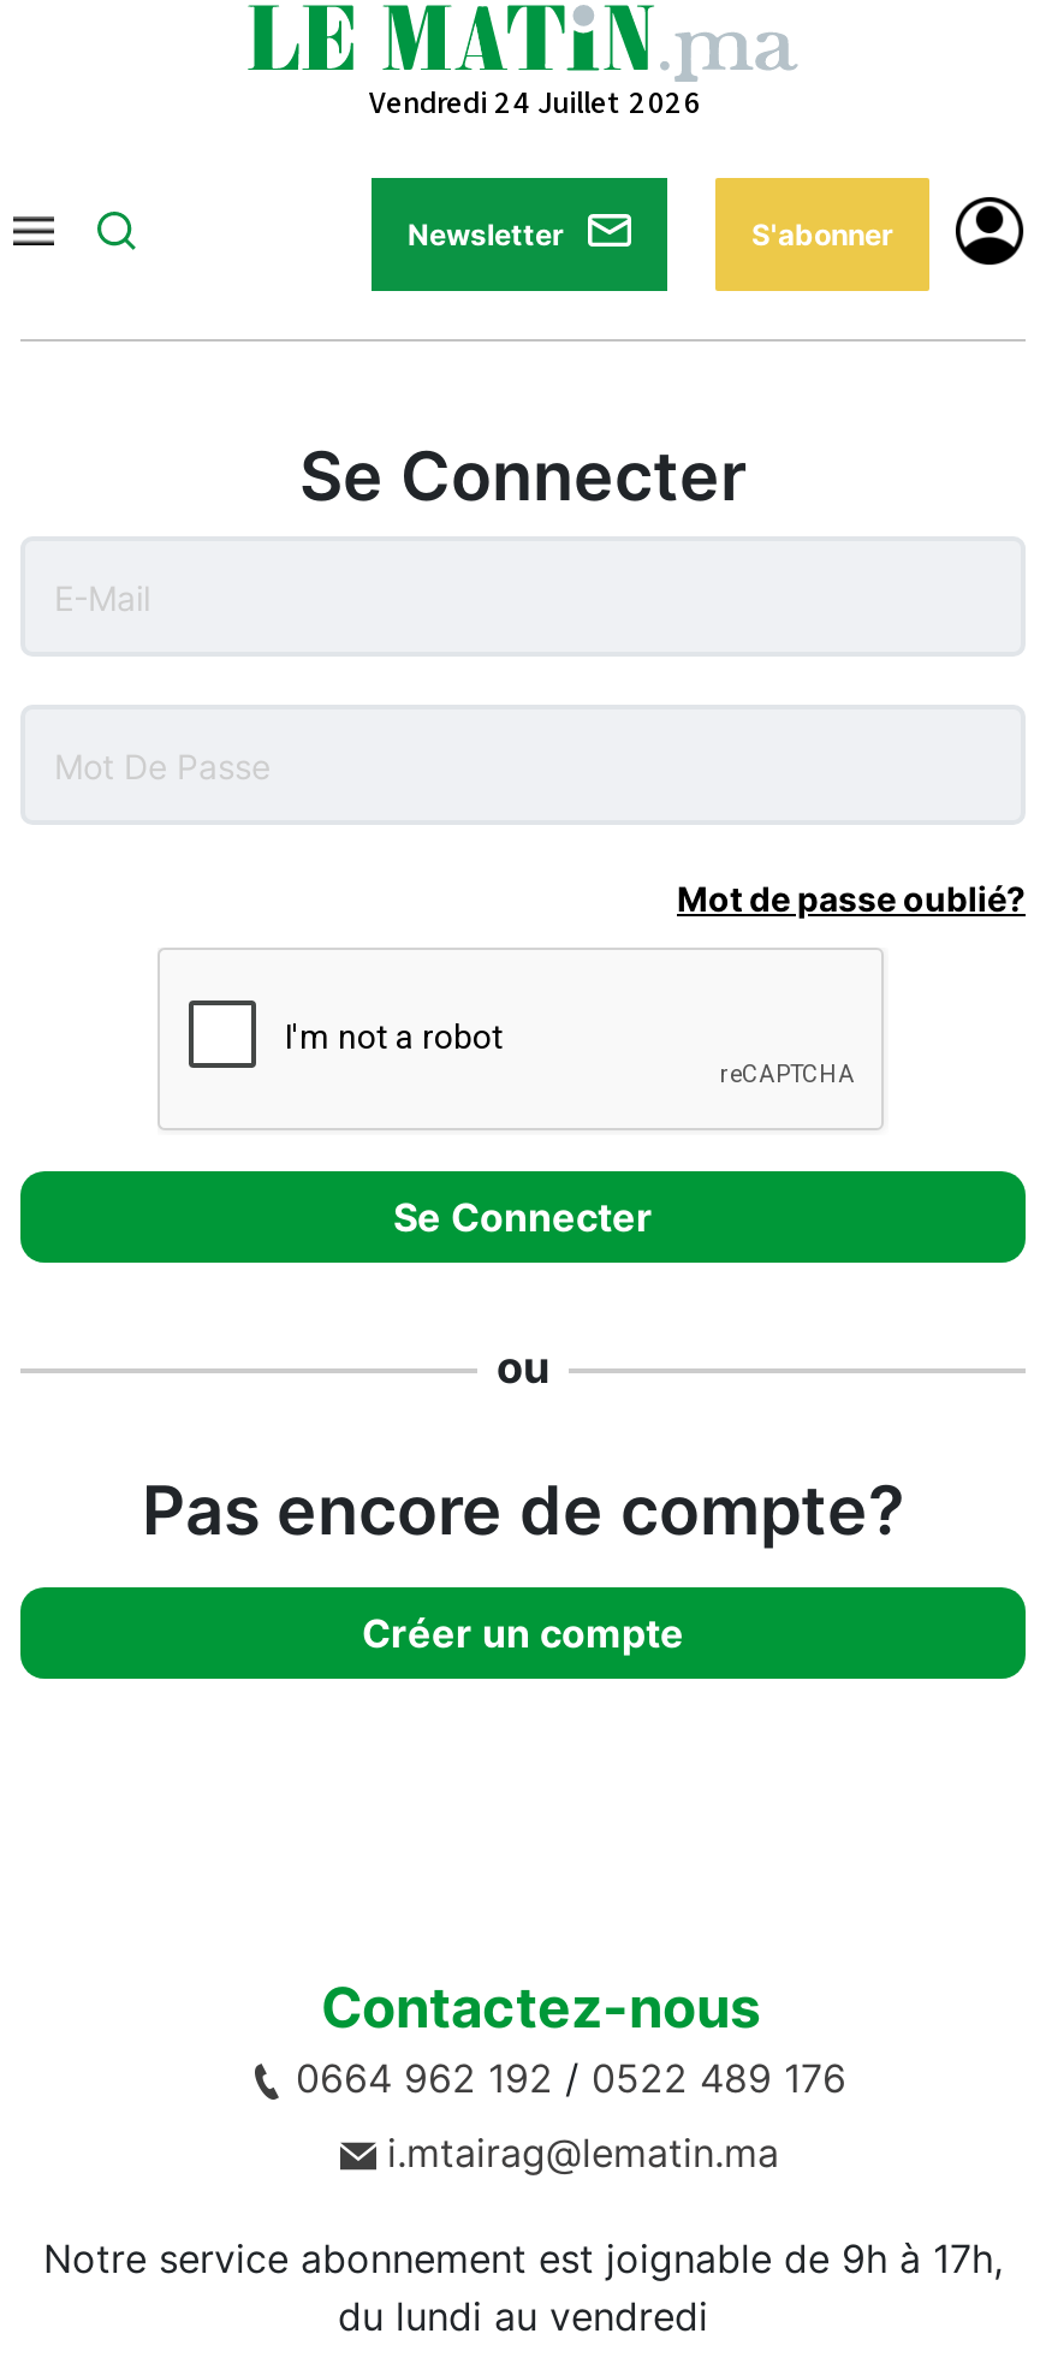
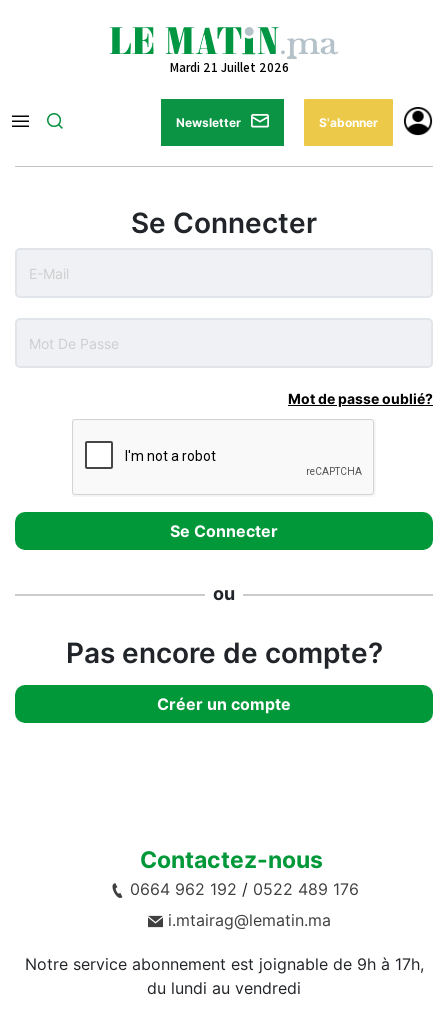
[369,82,701,123] Vendredi 24 Juillet 2026 -> [169,59,288,76] Mardi 21 Juillet 2026

